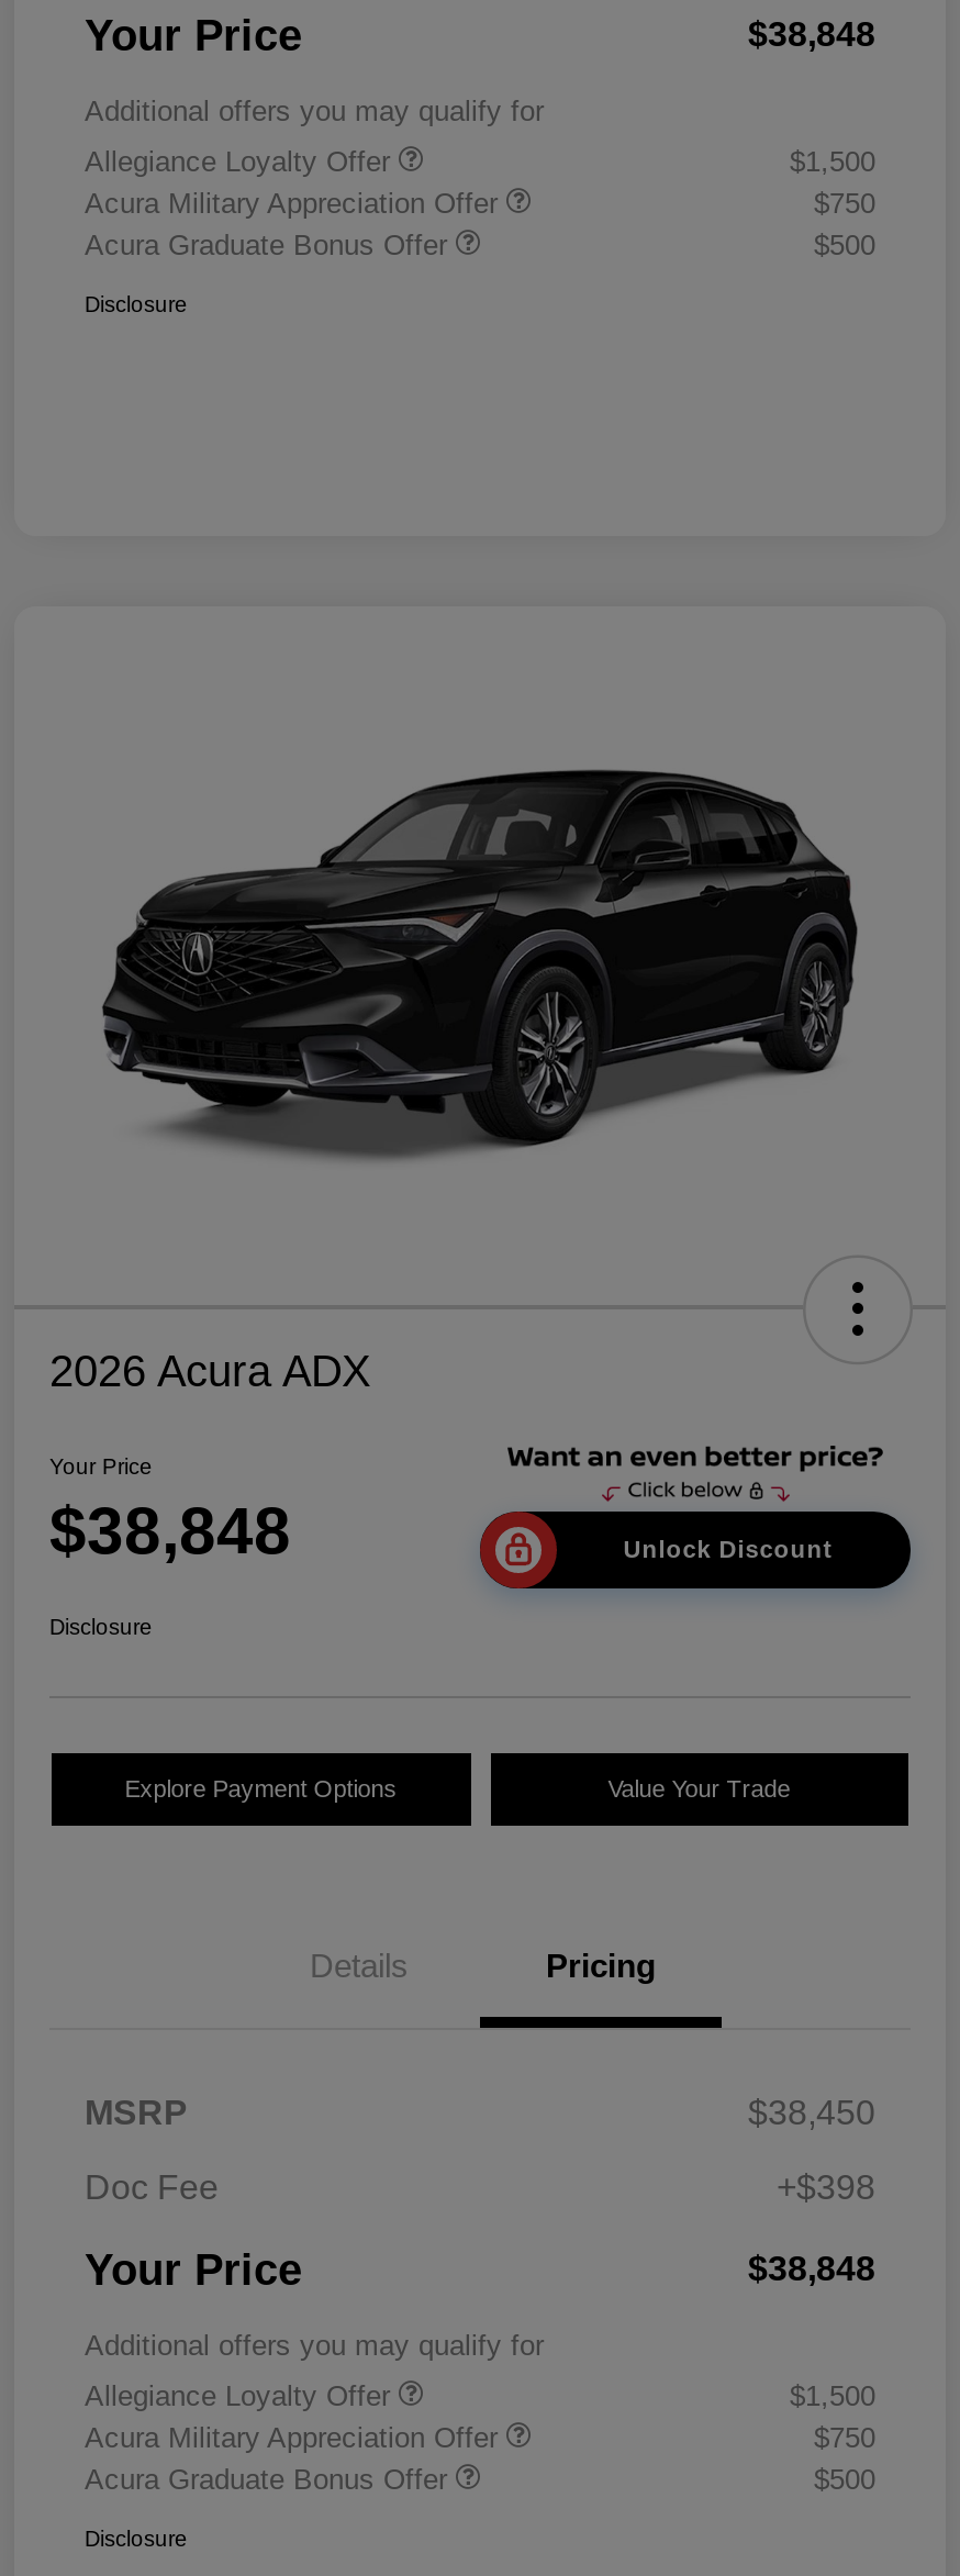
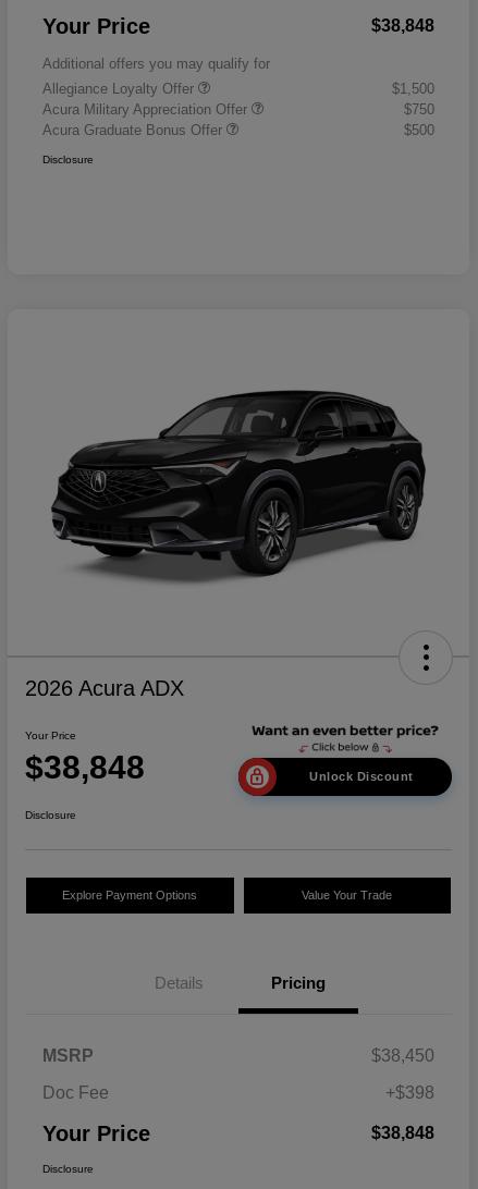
[85,2328,875,2495] Additional offers you may qualify for | Allegiance Loyalty Offer | $1,500 | Acura Military Appreciation Offer | $750 | Acura Graduate Bonus Offer | $500 -> none

